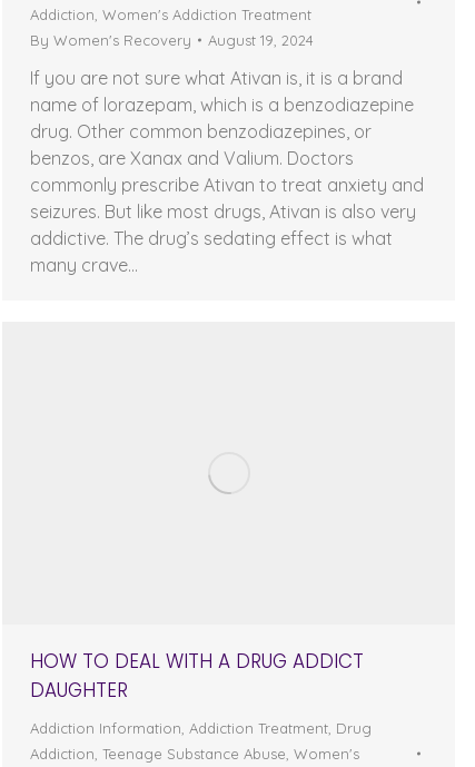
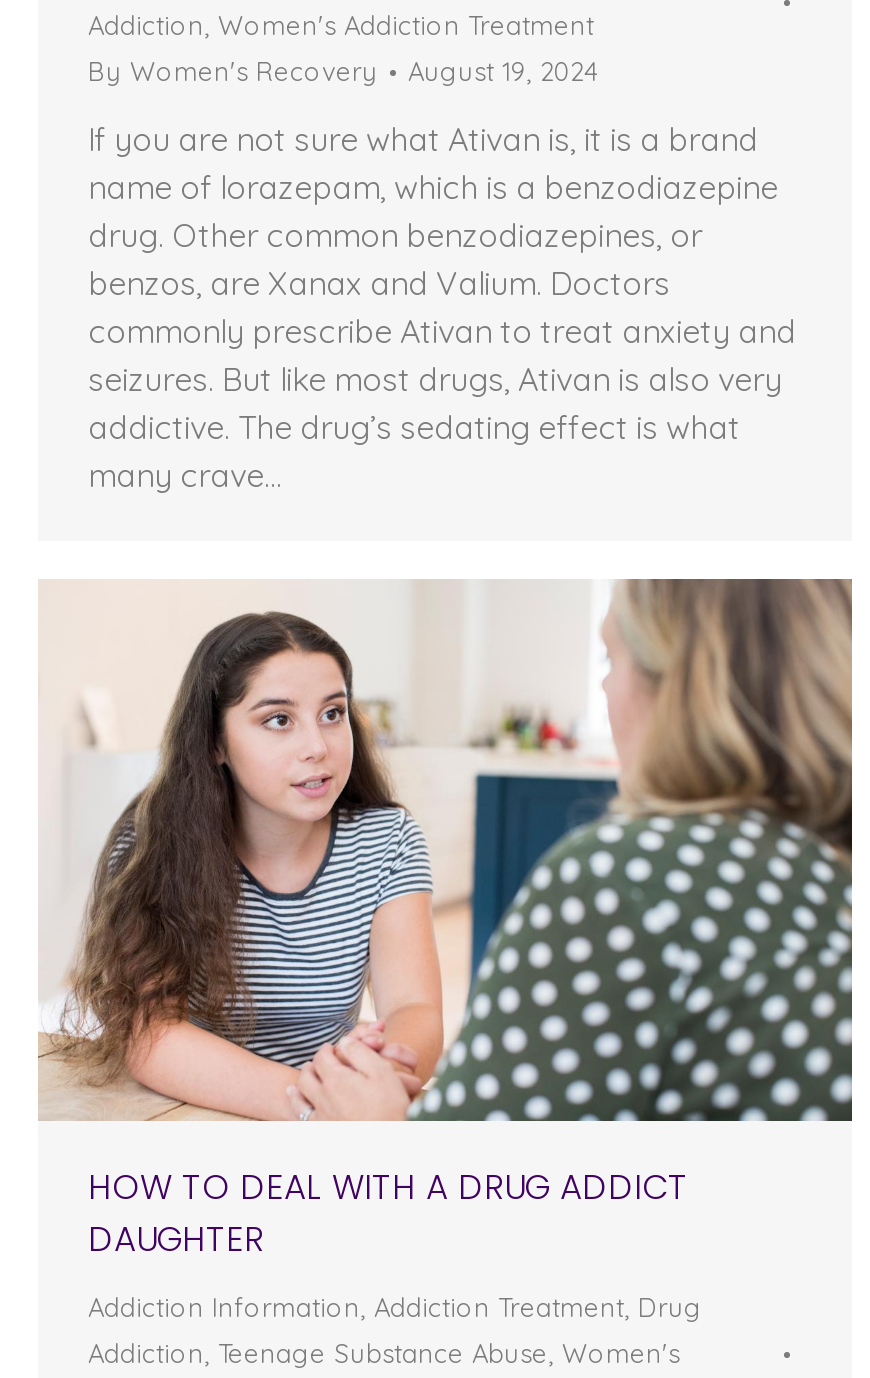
none -> [38,578,854,1124] [image]

